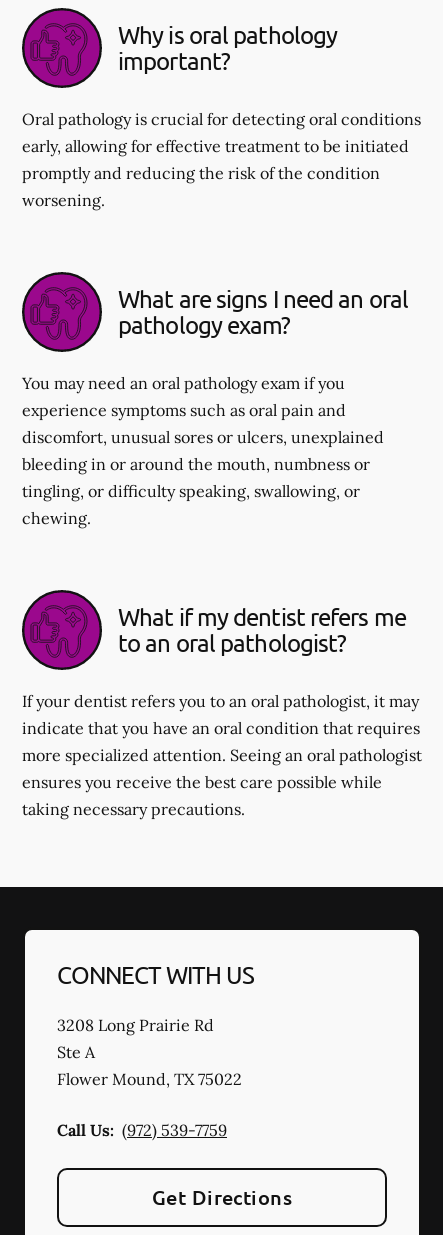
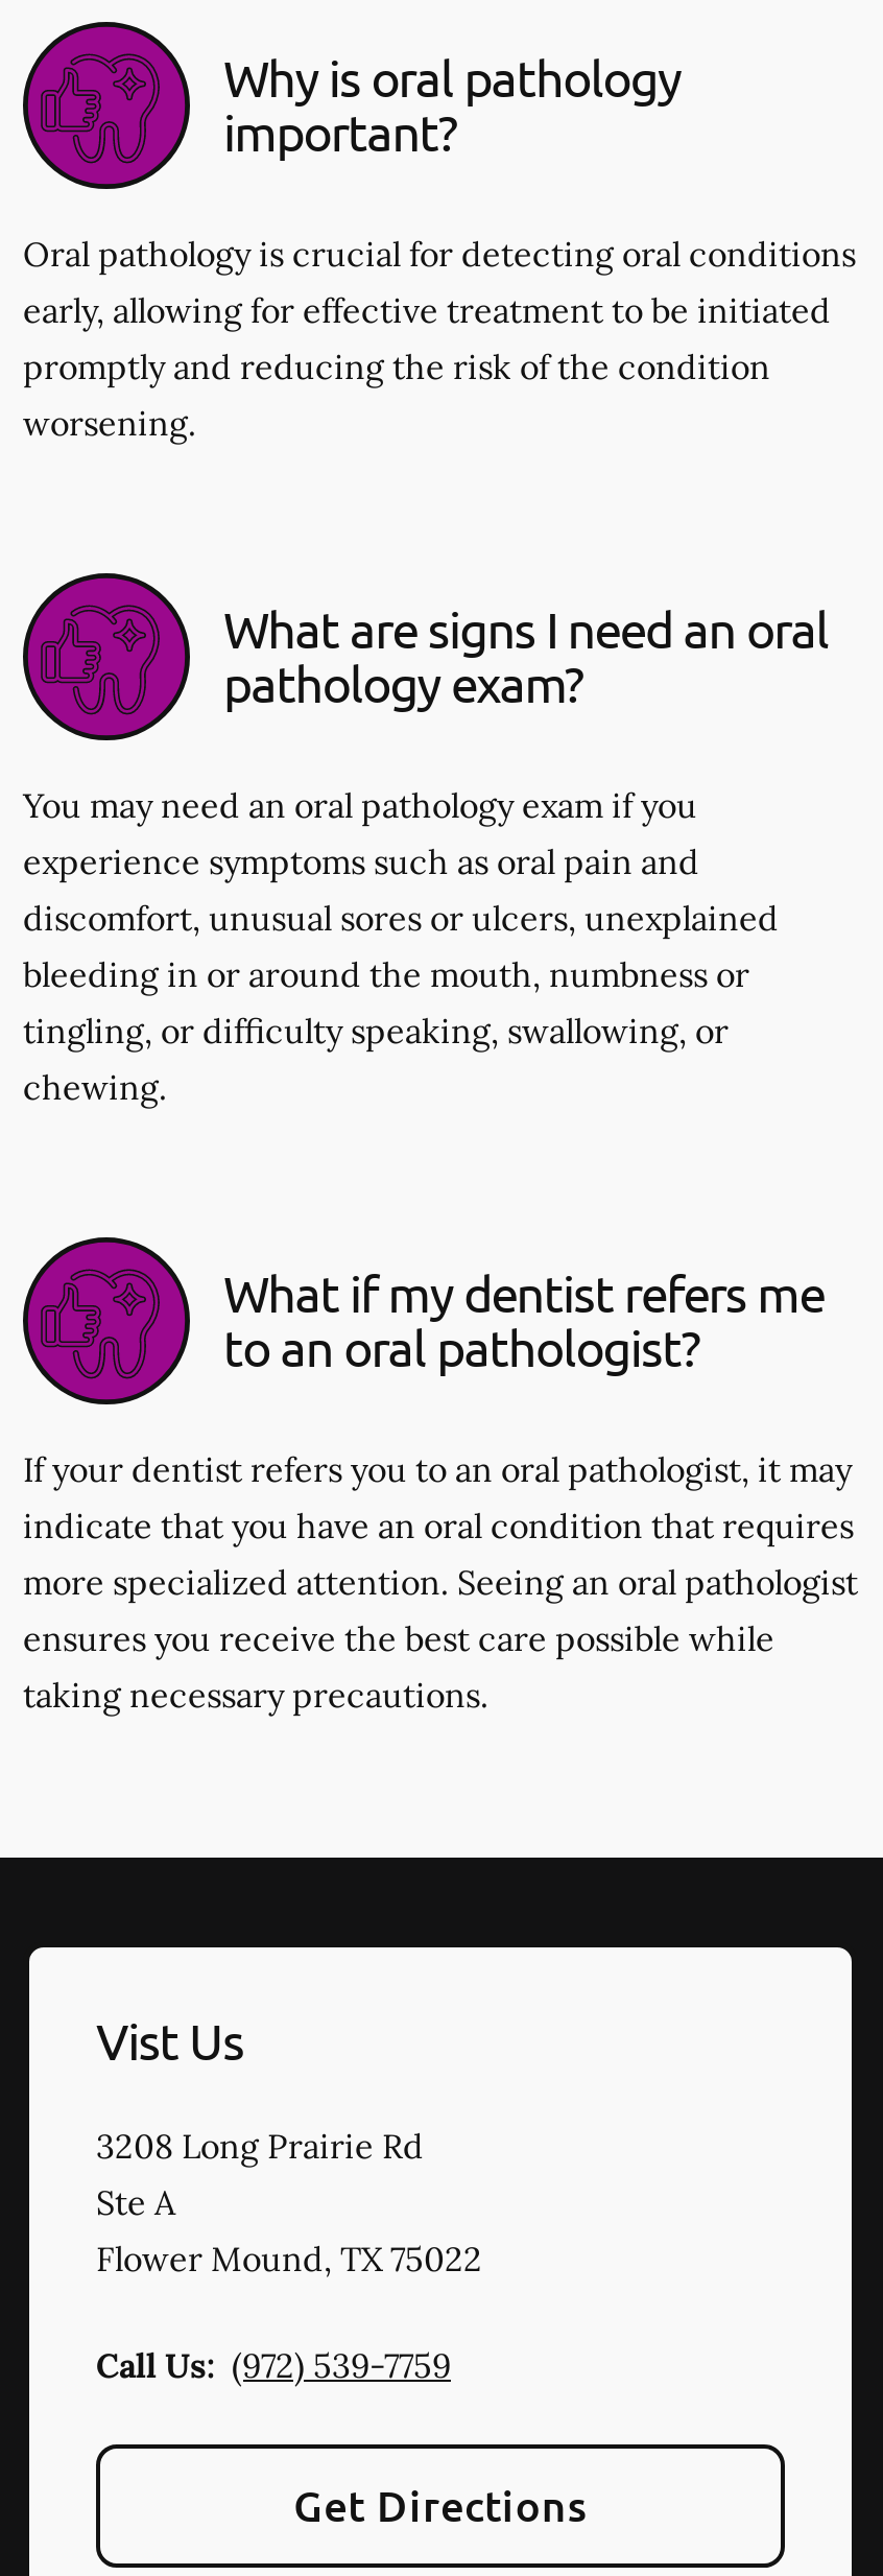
[57,960,254,989] CONNECT WITH US -> [96,2010,244,2071] Vist Us

